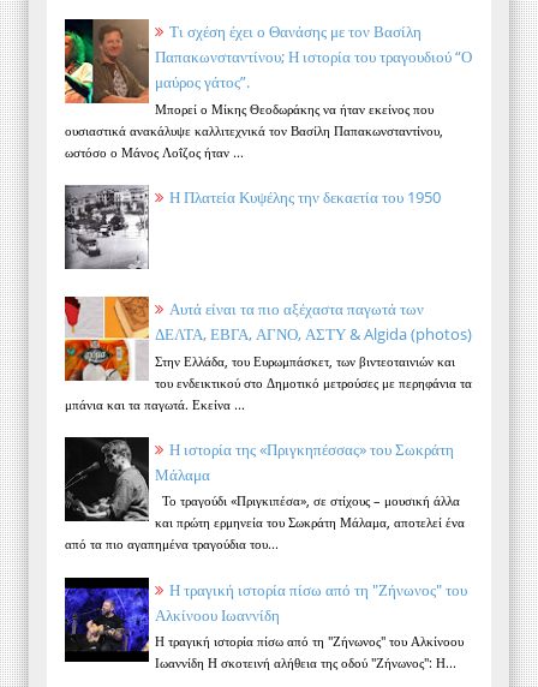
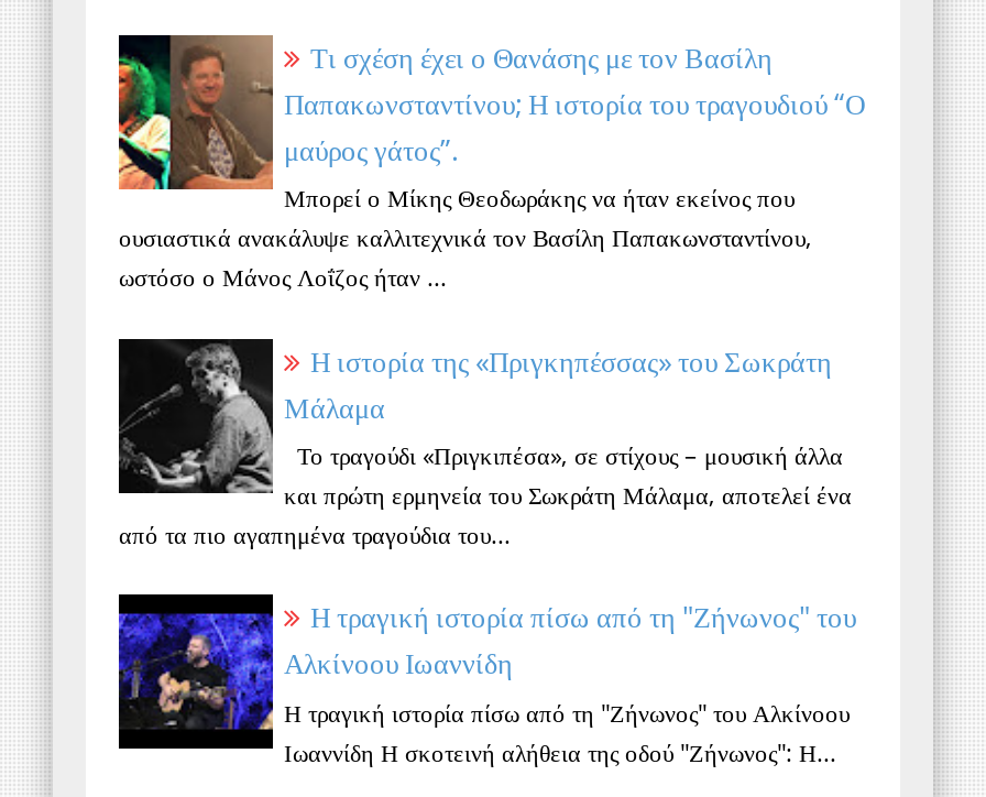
[65,185,441,269] [image] | Η Πλατεία Κυψέλης την δεκαετία του 1950 -> none
[64,295,472,413] [image] | Αυτά είναι τα πιο αξέχαστα παγωτά των | ΔΕΛΤΑ, ΕΒΓΑ, ΑΓΝΟ, ΑΣΤΥ & Algida (photos) | Στην Ελλάδα, του Ευρωμπάσκετ, των βιντεοταινιών και | του ενδεικτικού στο Δημοτικό μετρούσες με περηφάνια τα | μπάνια και τα παγωτά. Εκείνα ... -> none

